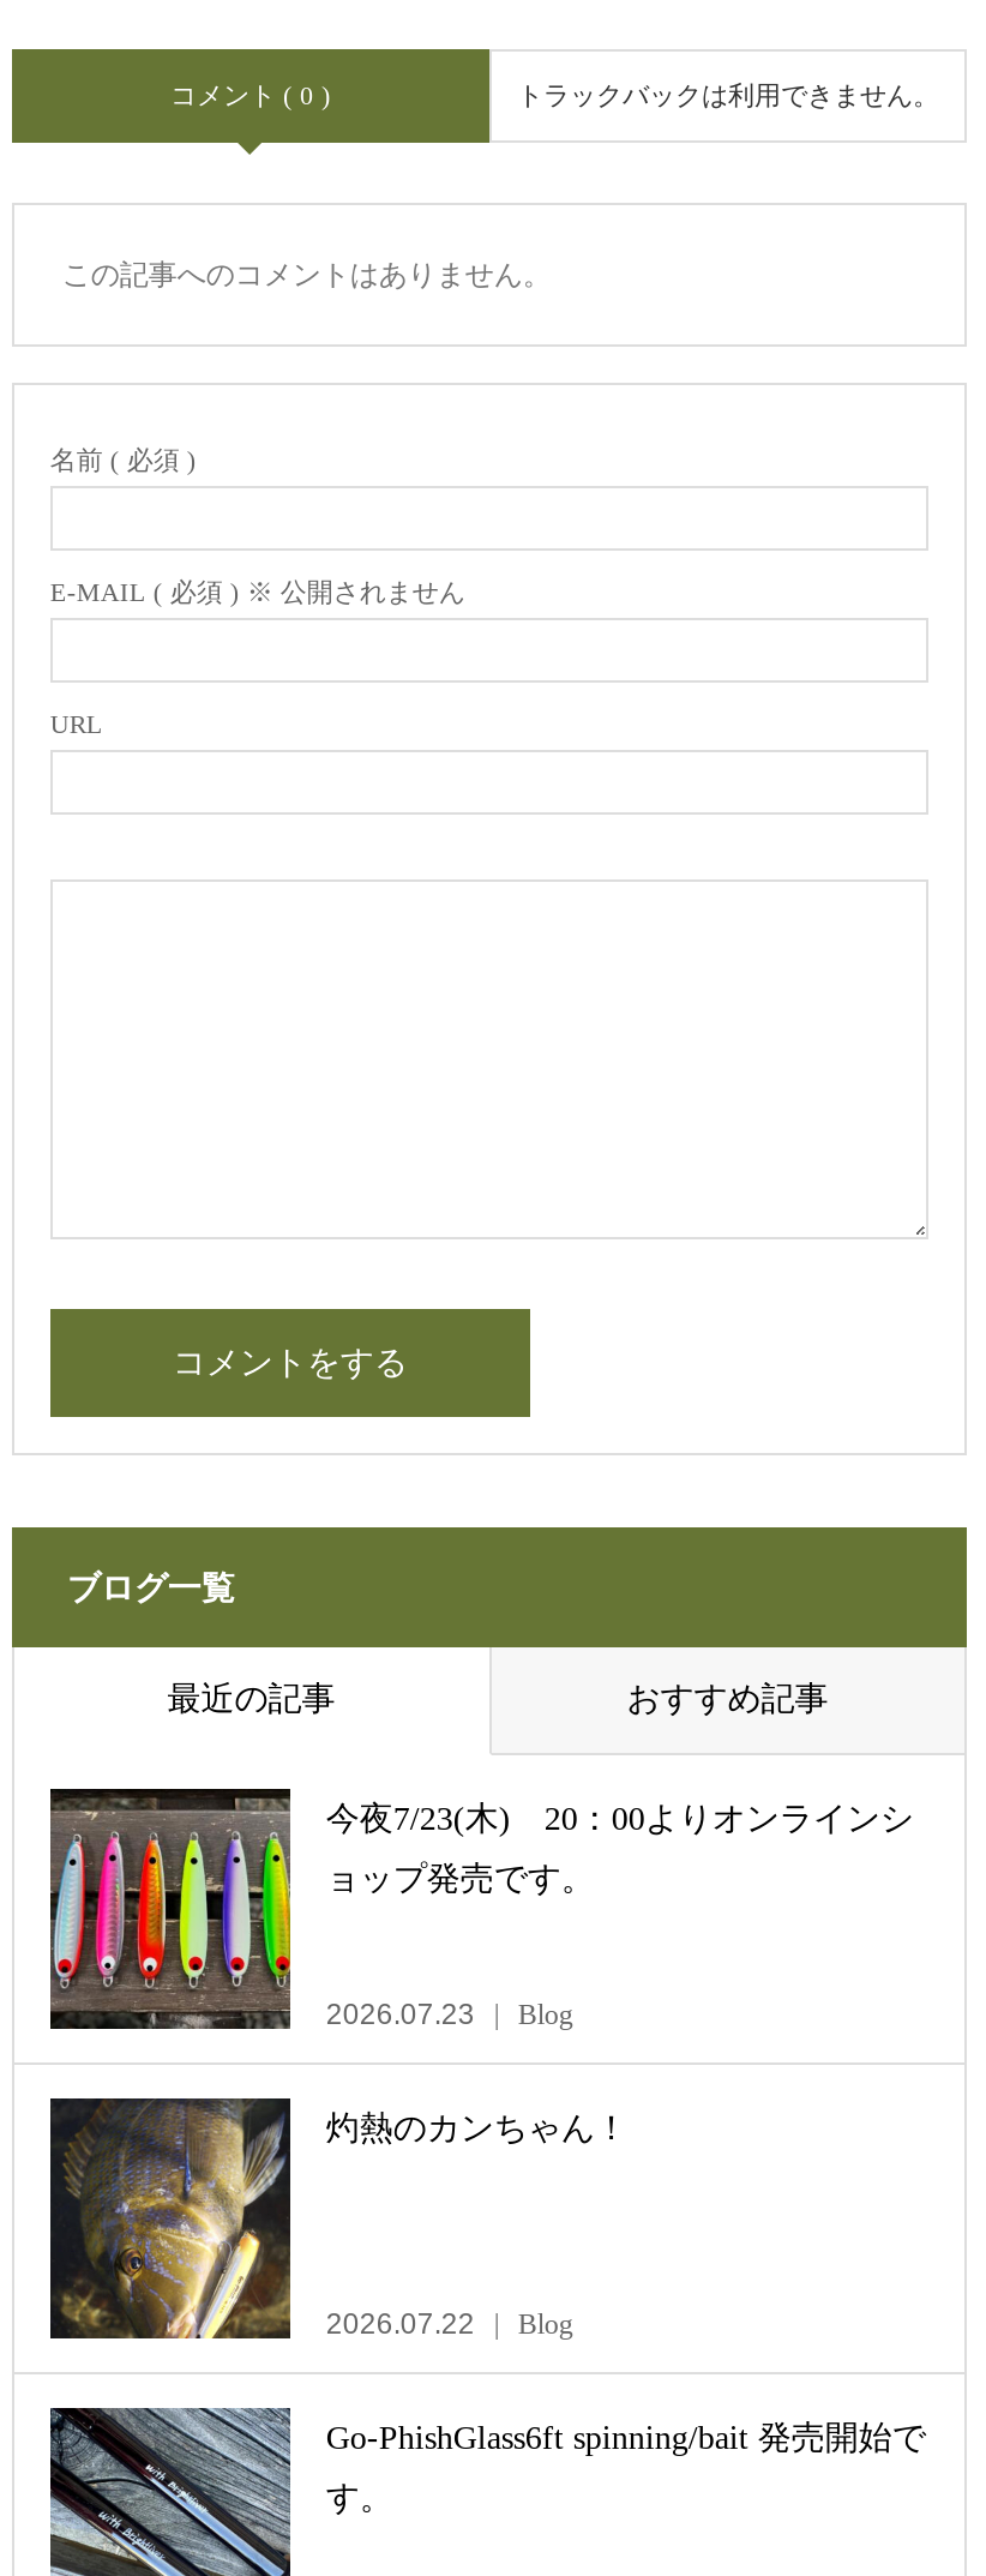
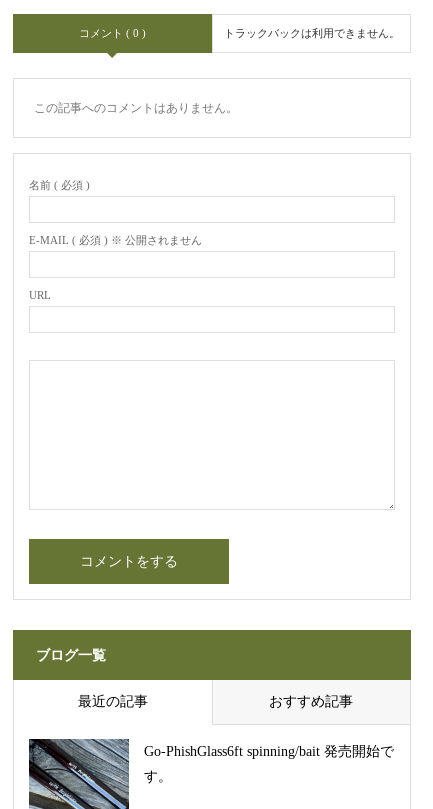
[48,1787,914,2036] [image] | 今夜7/23(木) 20：00よりオンラインシ | ョップ発売です。 -> none
[48,1997,628,2341] [image] | 2026.07.23 | Blog | 灼熱のカンちゃん！ -> none
[326,2306,573,2340] 2026.07.22 | Blog -> none

